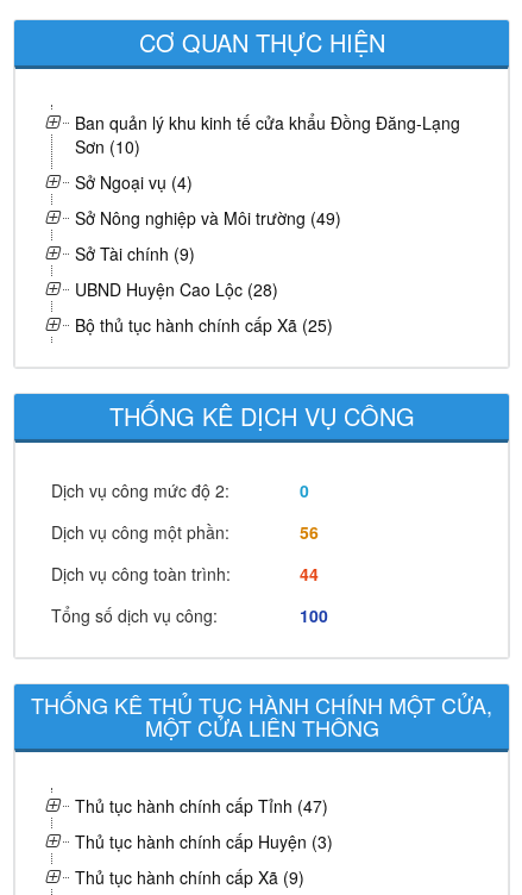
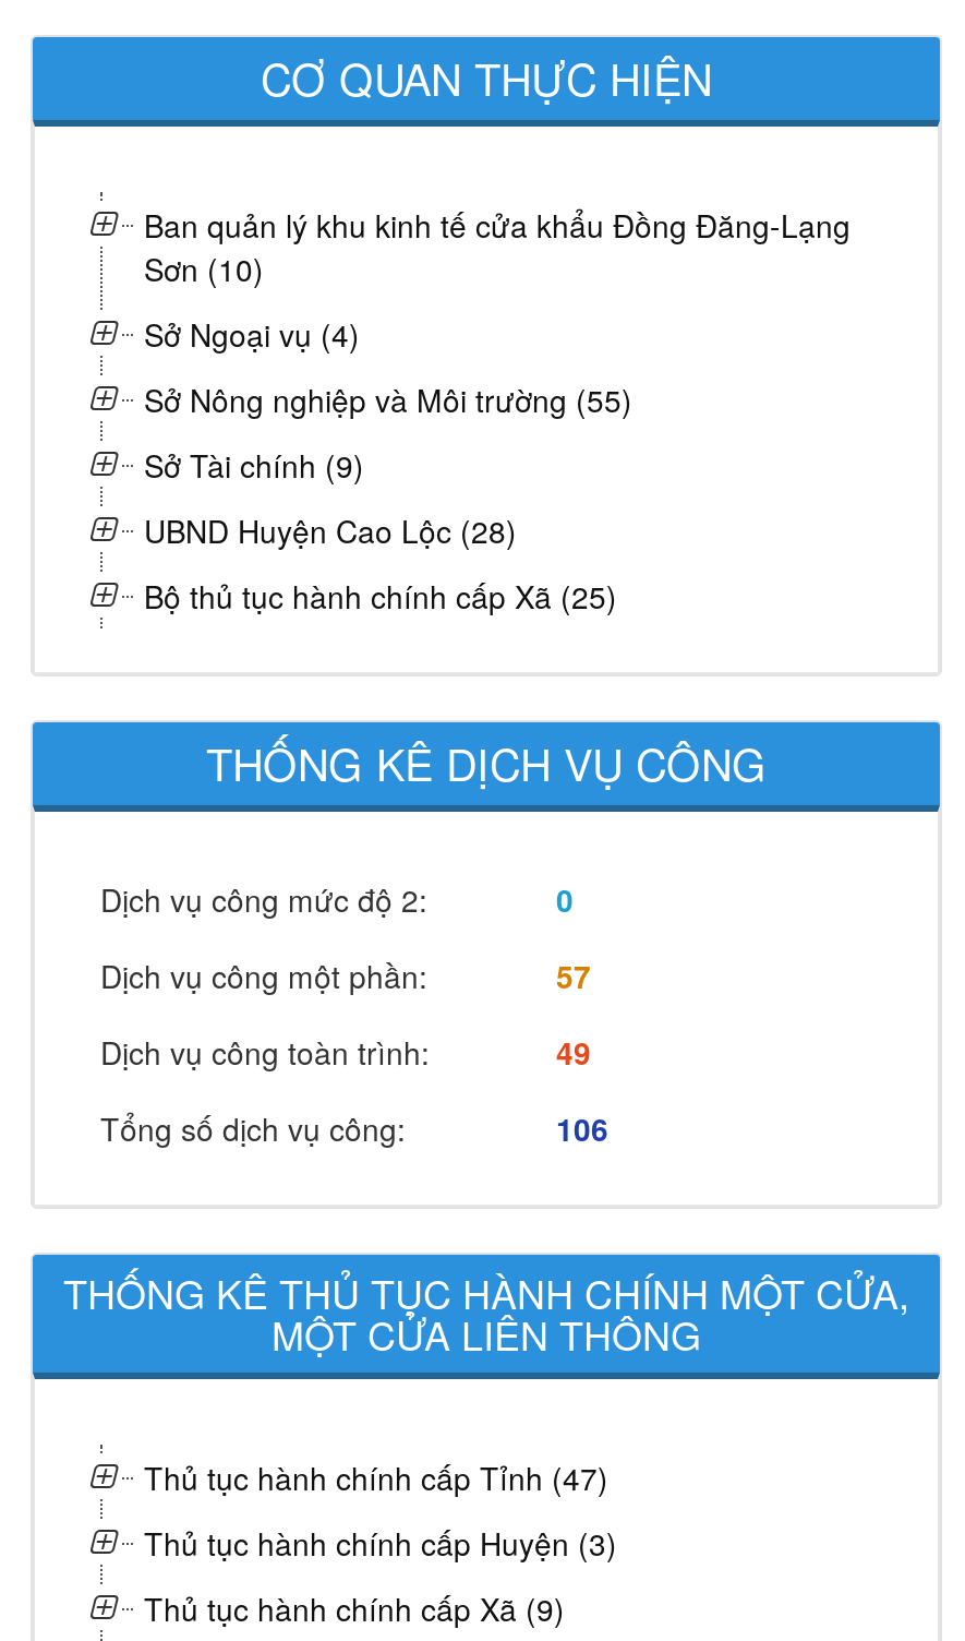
[75,206,341,230] Sở Nông nghiệp và Môi trường (49) -> [144,378,632,421] Sở Nông nghiệp và Môi trường (55)
[300,520,319,544] 56 -> [556,954,591,997] 57
[300,562,319,586] 44 -> [556,1030,591,1074] 49
[300,603,328,627] 100 -> [556,1106,608,1150] 106

